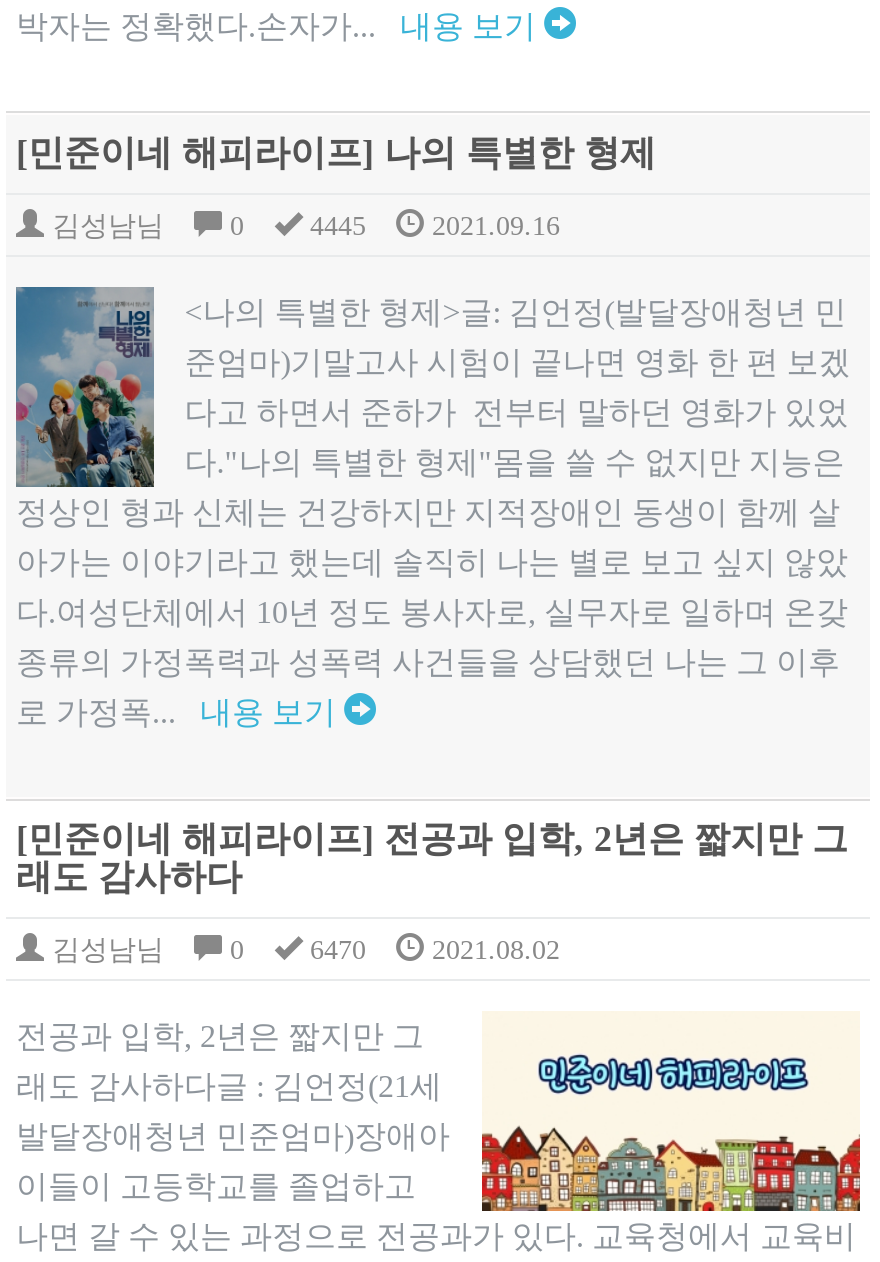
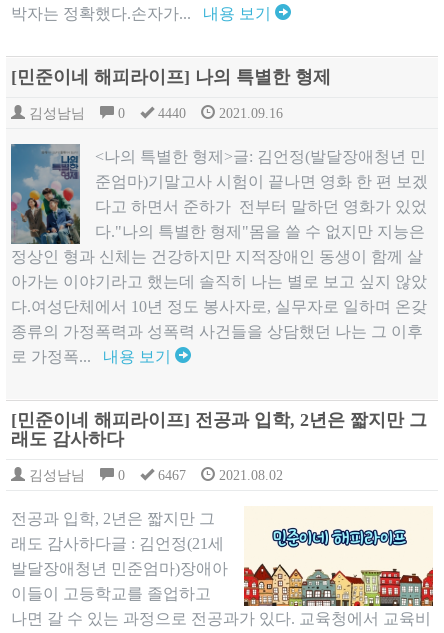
[44,211,560,241] 김성남님 0 4445 2021.09.16 -> [25,106,283,121] 김성남님 0 4440 2021.09.16
[302,935,366,965] 6470 -> [154,468,186,483] 6467

